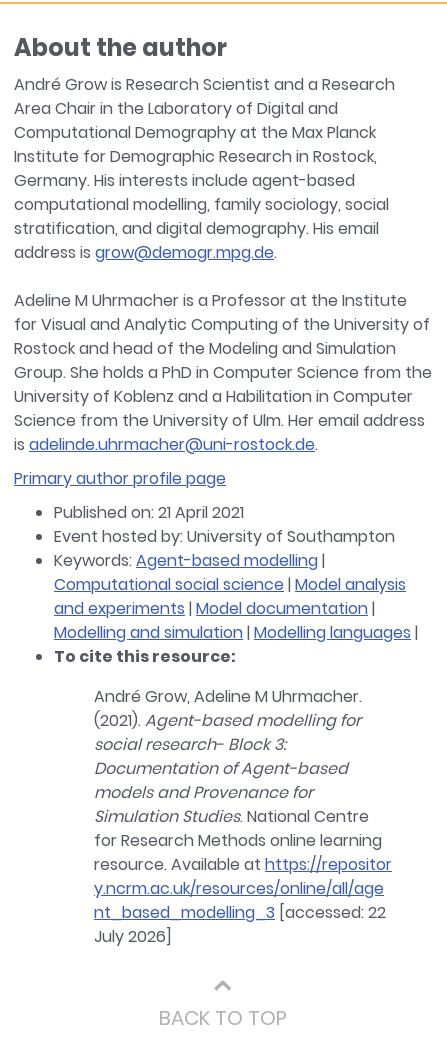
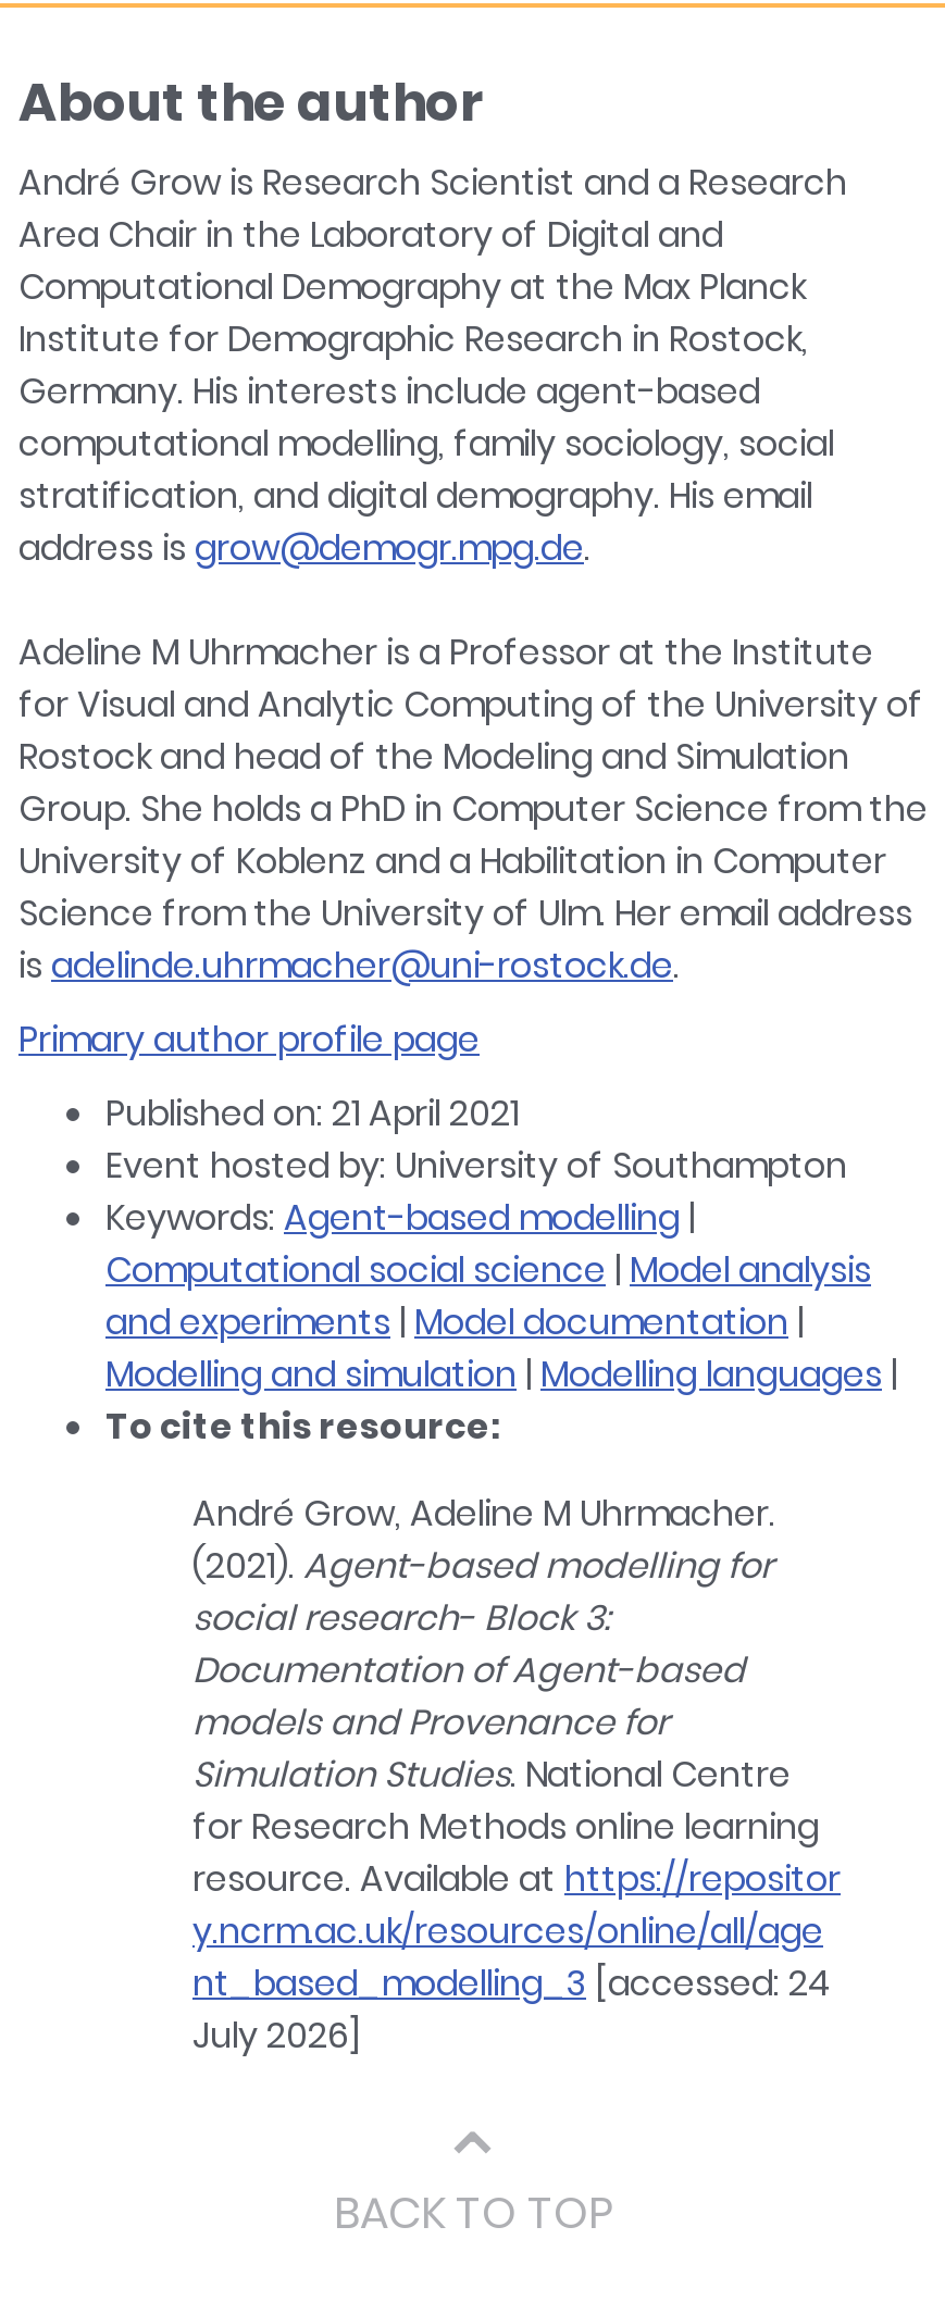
[94,901,386,924] nt_based_modelling_3 [accessed: 22 -> [192,1958,832,2008] nt_based_modelling_3 [accessed: 24

